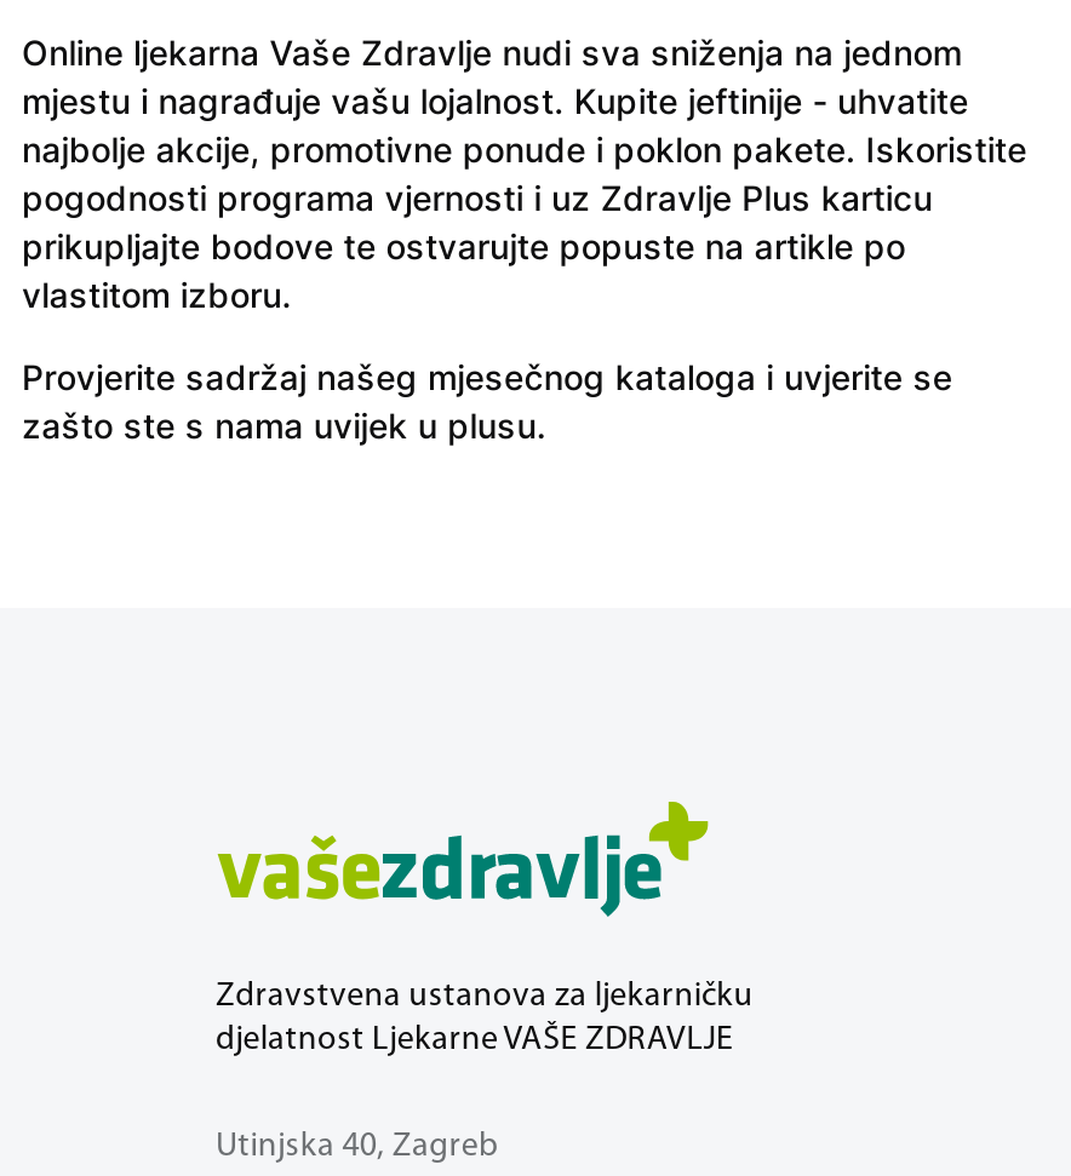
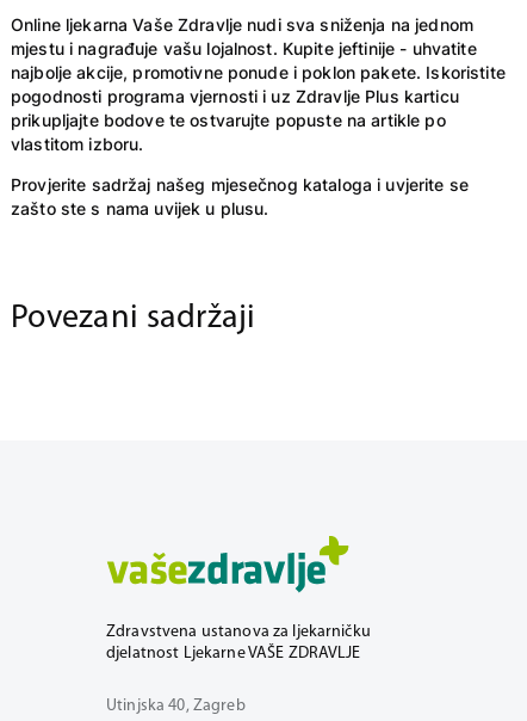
none -> [11,302,256,335] Povezani sadržaji

